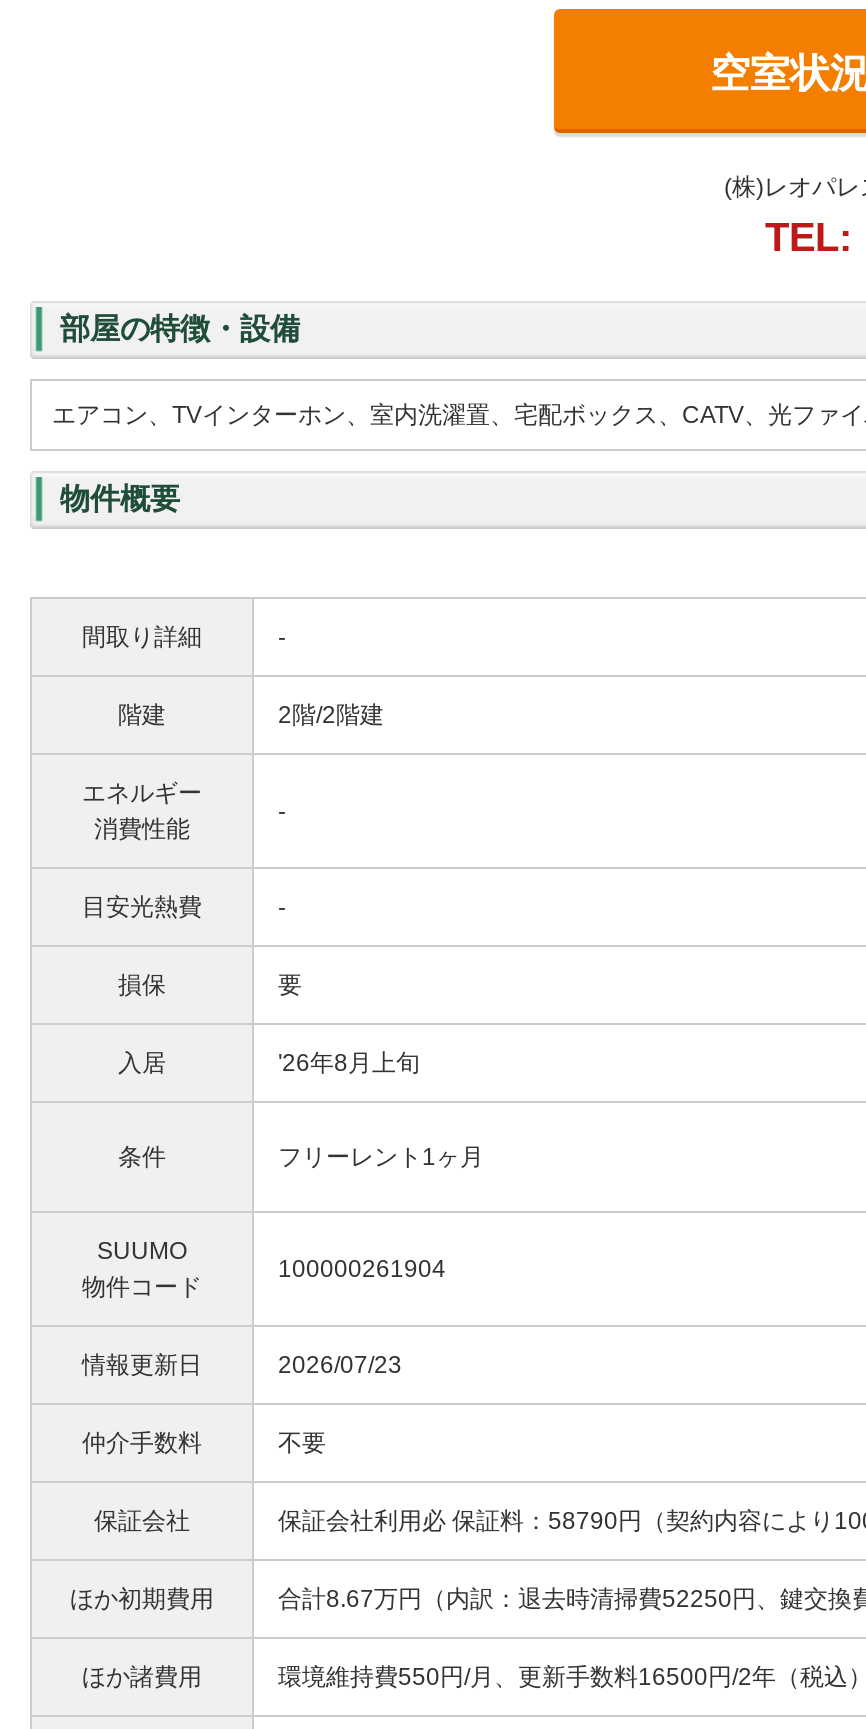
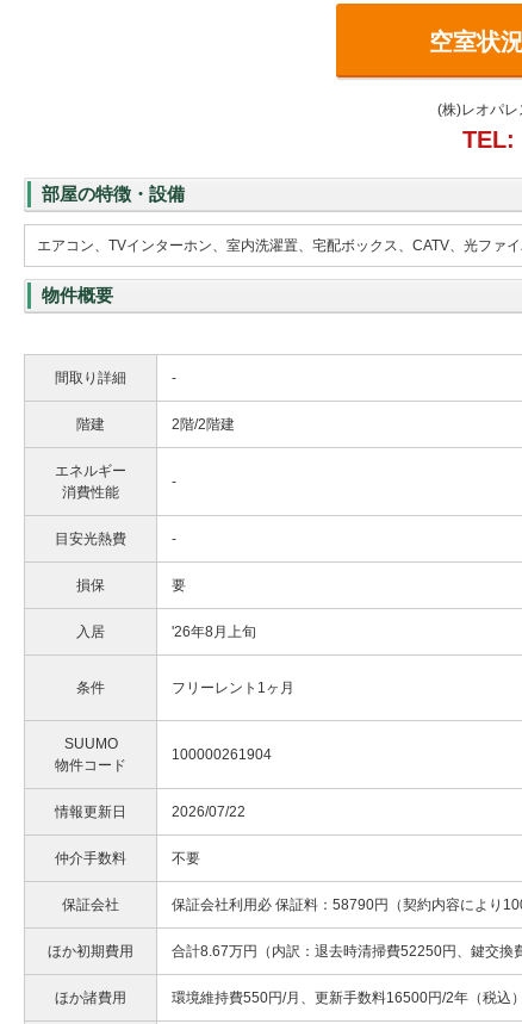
[278,1351,402,1379] 2026/07/23 -> [172,803,246,820] 2026/07/22

